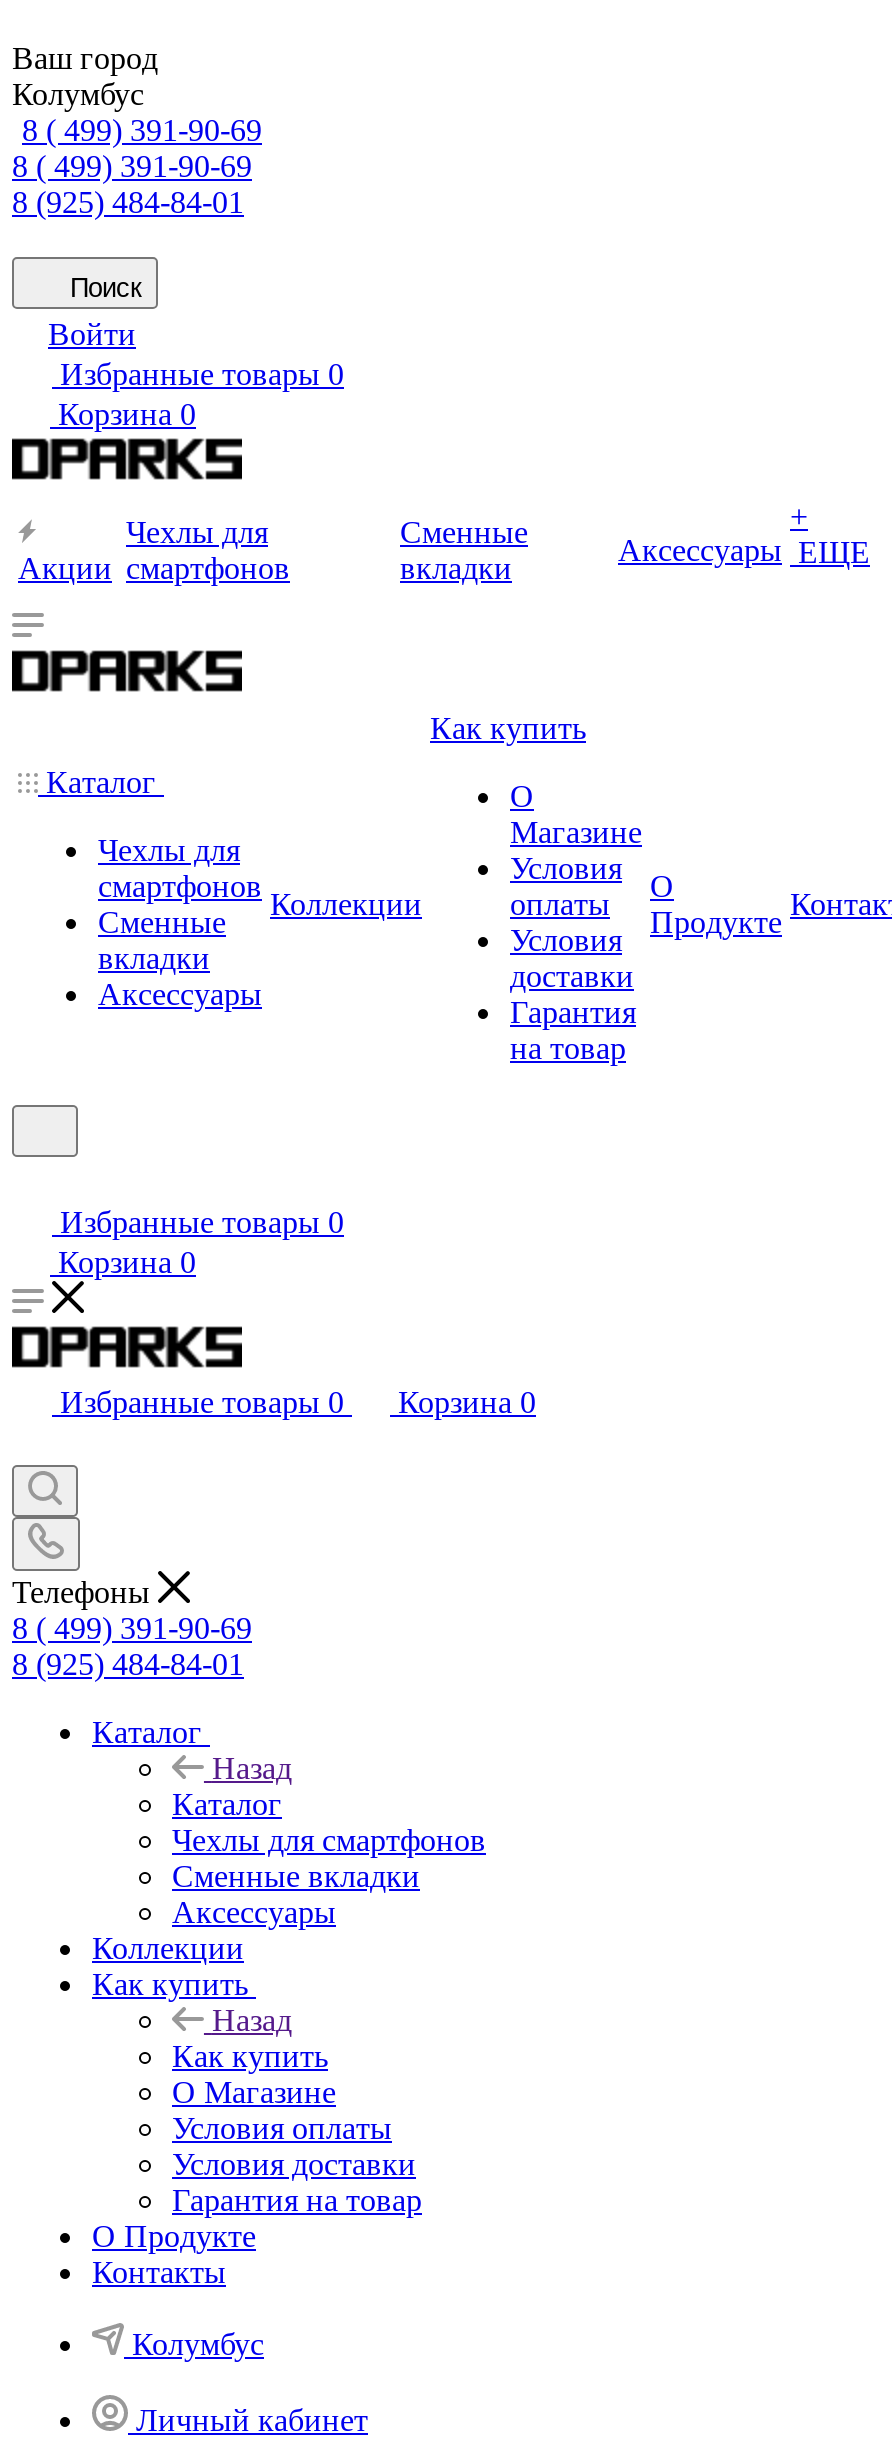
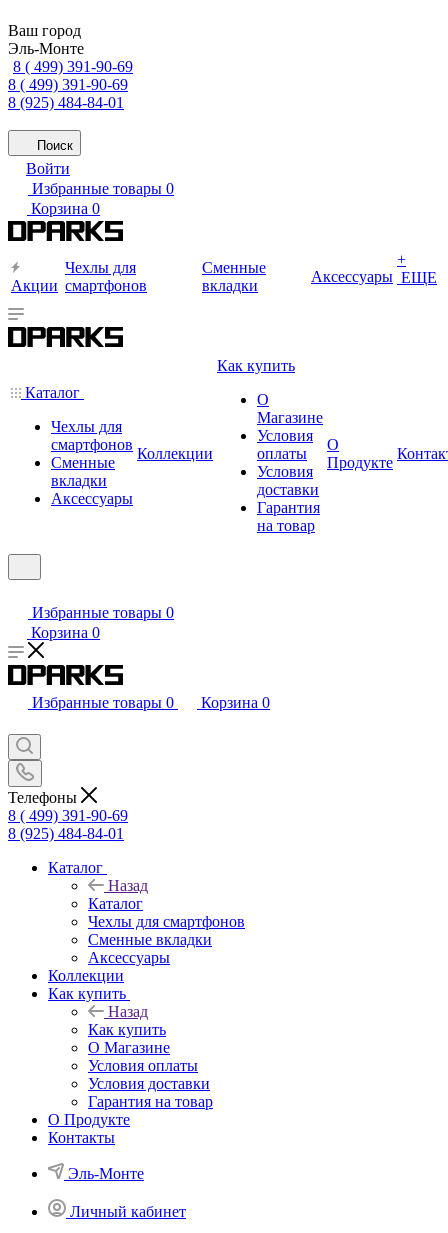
[12,77,144,111] Колумбус -> [8,40,84,57] Эль-Монте
[132,2327,264,2361] Колумбус -> [68,1165,144,1182] Эль-Монте

